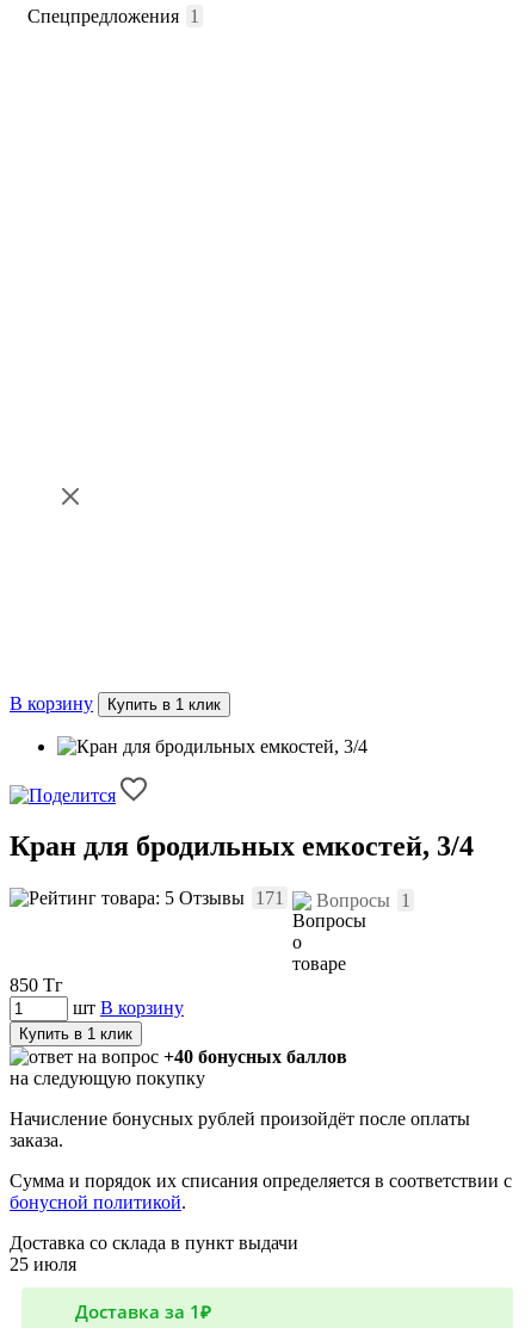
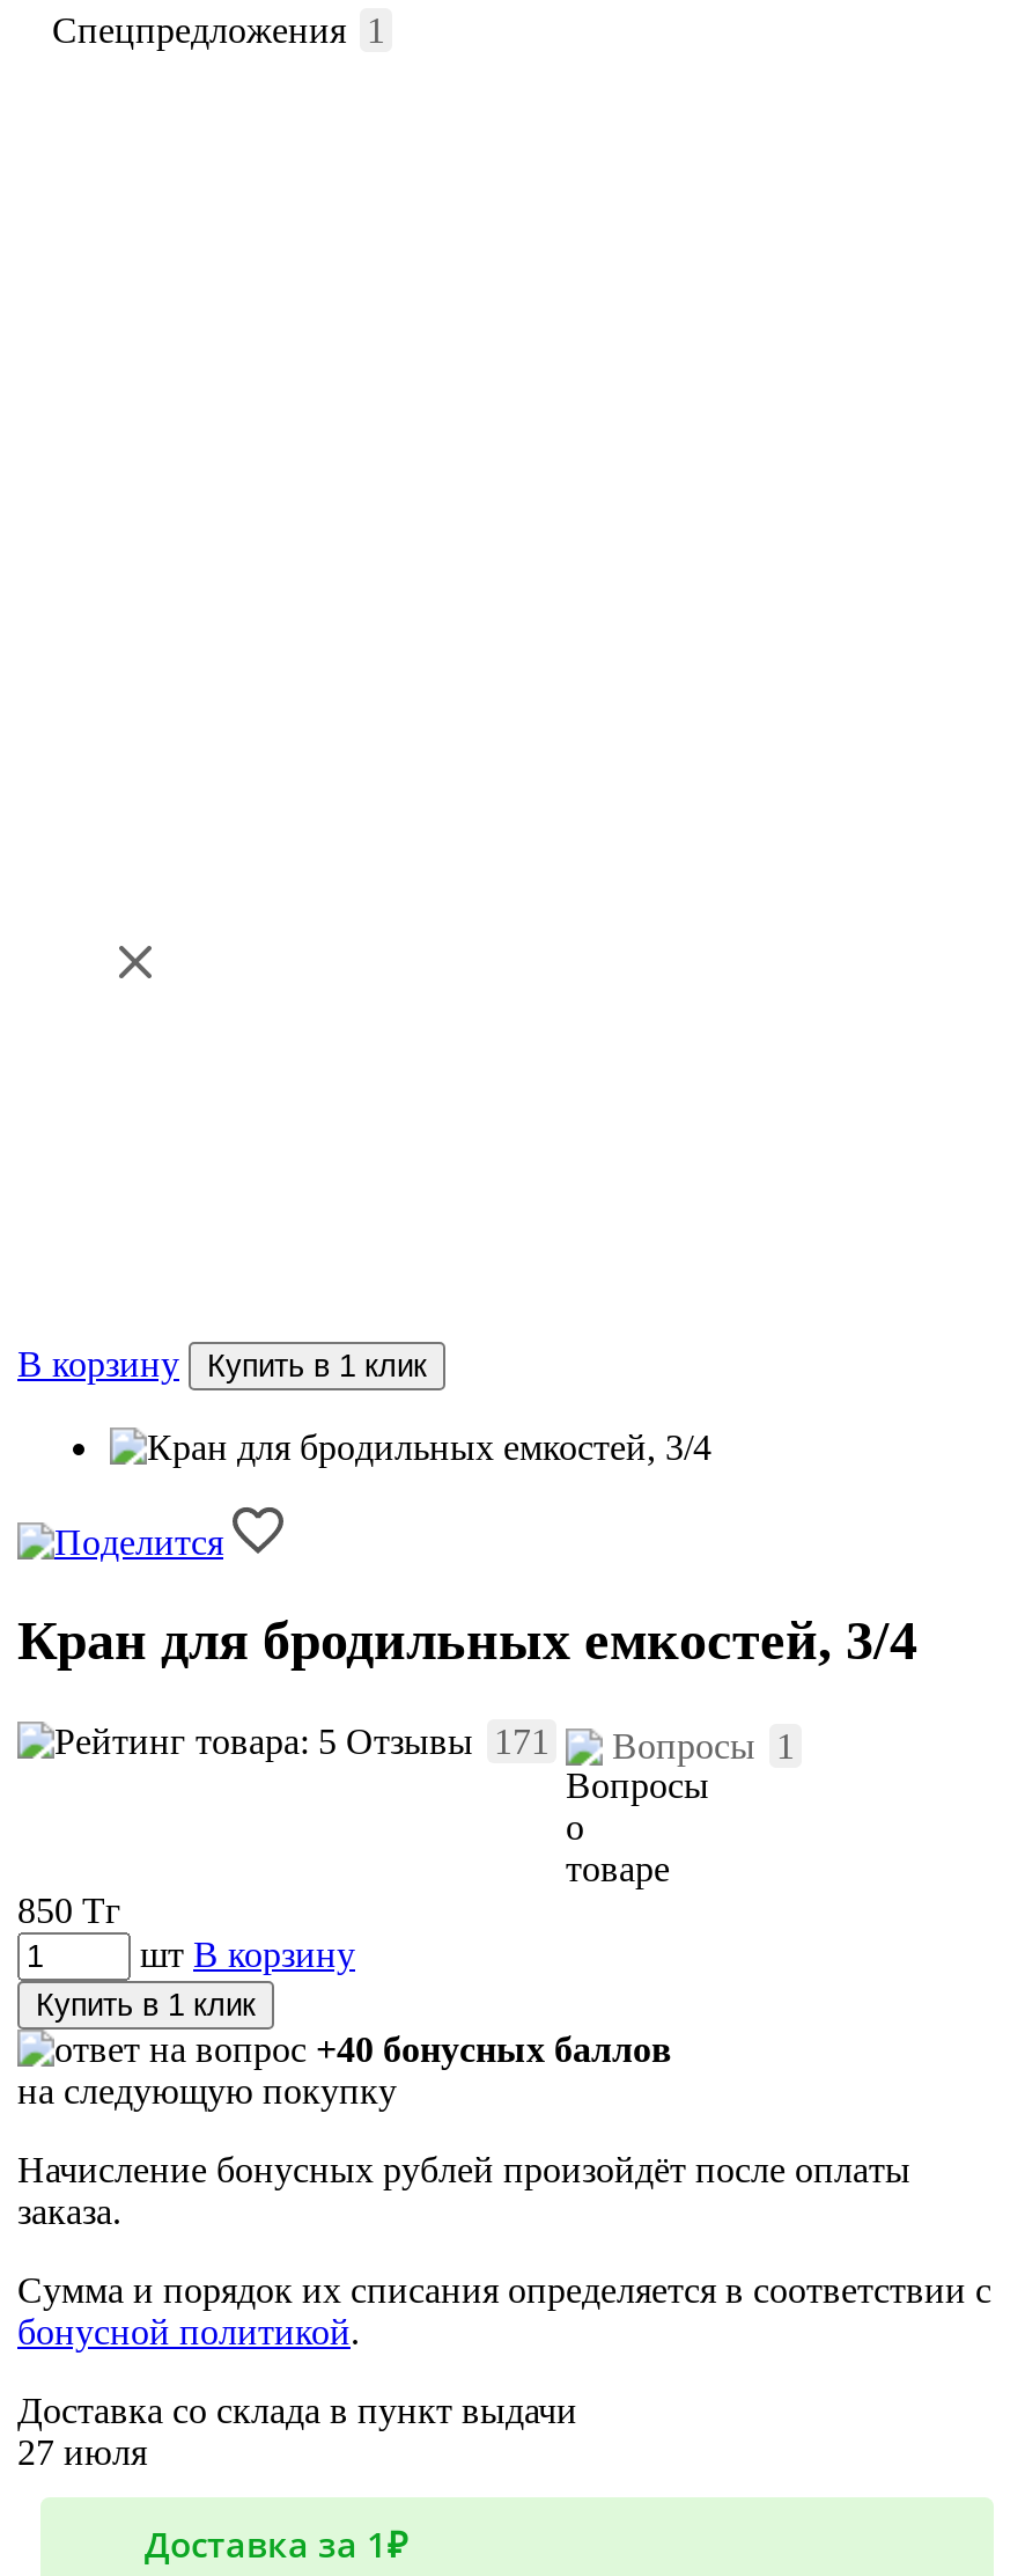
[10,1254,76,1274] 25 июля -> [17,2433,147,2472] 27 июля

